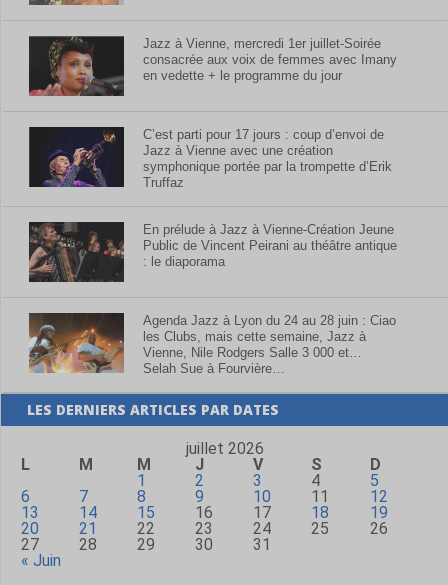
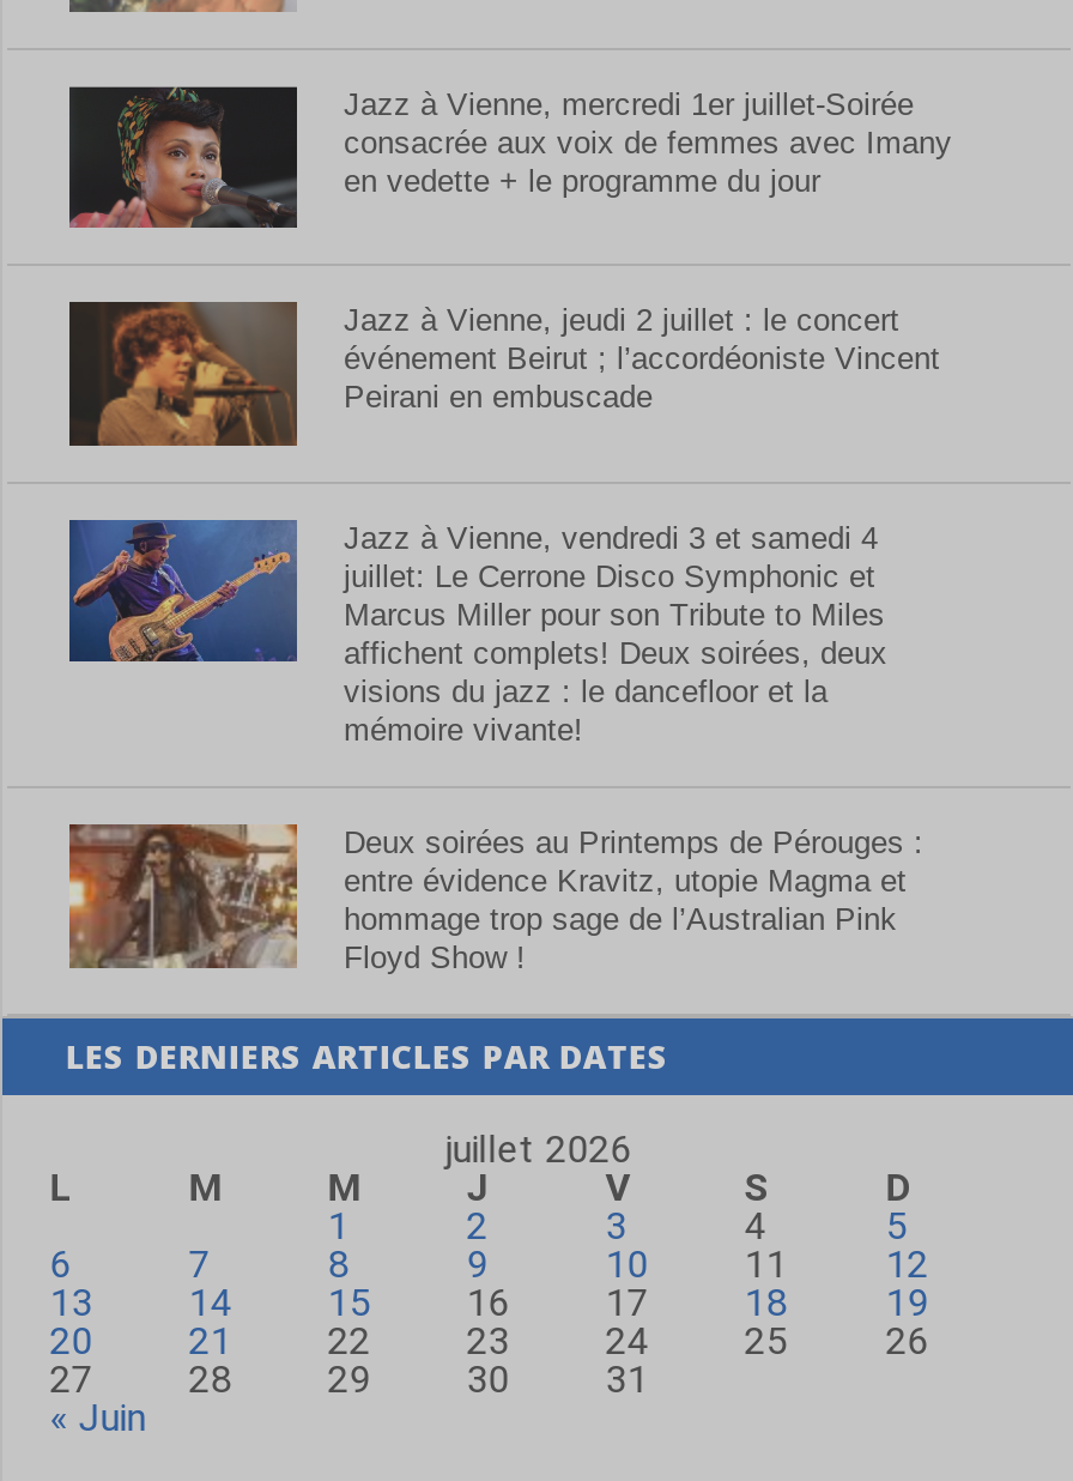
[31,126,392,190] [image] | C’est parti pour 17 jours : coup d’envoi de | Jazz à Vienne avec une création | symphonique portée par la trompette d’Erik | Truffaz -> [77,300,940,448] [image] | Jazz à Vienne, jeudi 2 juillet : le concert | événement Beirut ; l’accordéoniste Vincent | Peirani en embuscade
[28,217,397,283] [image] | En prélude à Jazz à Vienne-Création Jeune | Public de Vincent Peirani au théâtre antique | : le diaporama -> [67,518,887,747] [image] | Jazz à Vienne, vendredi 3 et samedi 4 | juillet: Le Cerrone Disco Symphonic et | Marcus Miller pour son Tribute to Miles | affichent complets! Deux soirées, deux | visions du jazz : le dancefloor et la | mémoire vivante!
[29,312,396,376] [image] | Agenda Jazz à Lyon du 24 au 28 juin : Ciao | les Clubs, mais cette semaine, Jazz à | Vienne, Nile Rodgers Salle 3 000 et… | Selah Sue à Fourvière… -> [67,822,923,975] [image] | Deux soirées au Printemps de Pérouges : | entre évidence Kravitz, utopie Magma et | hommage trop sage de l’Australian Pink | Floyd Show !

